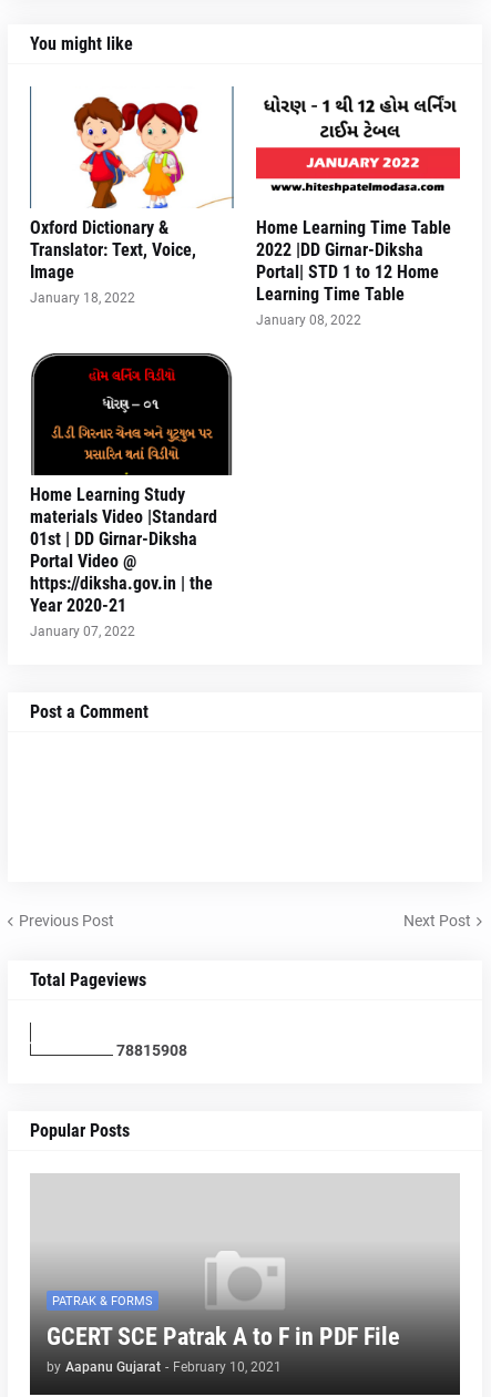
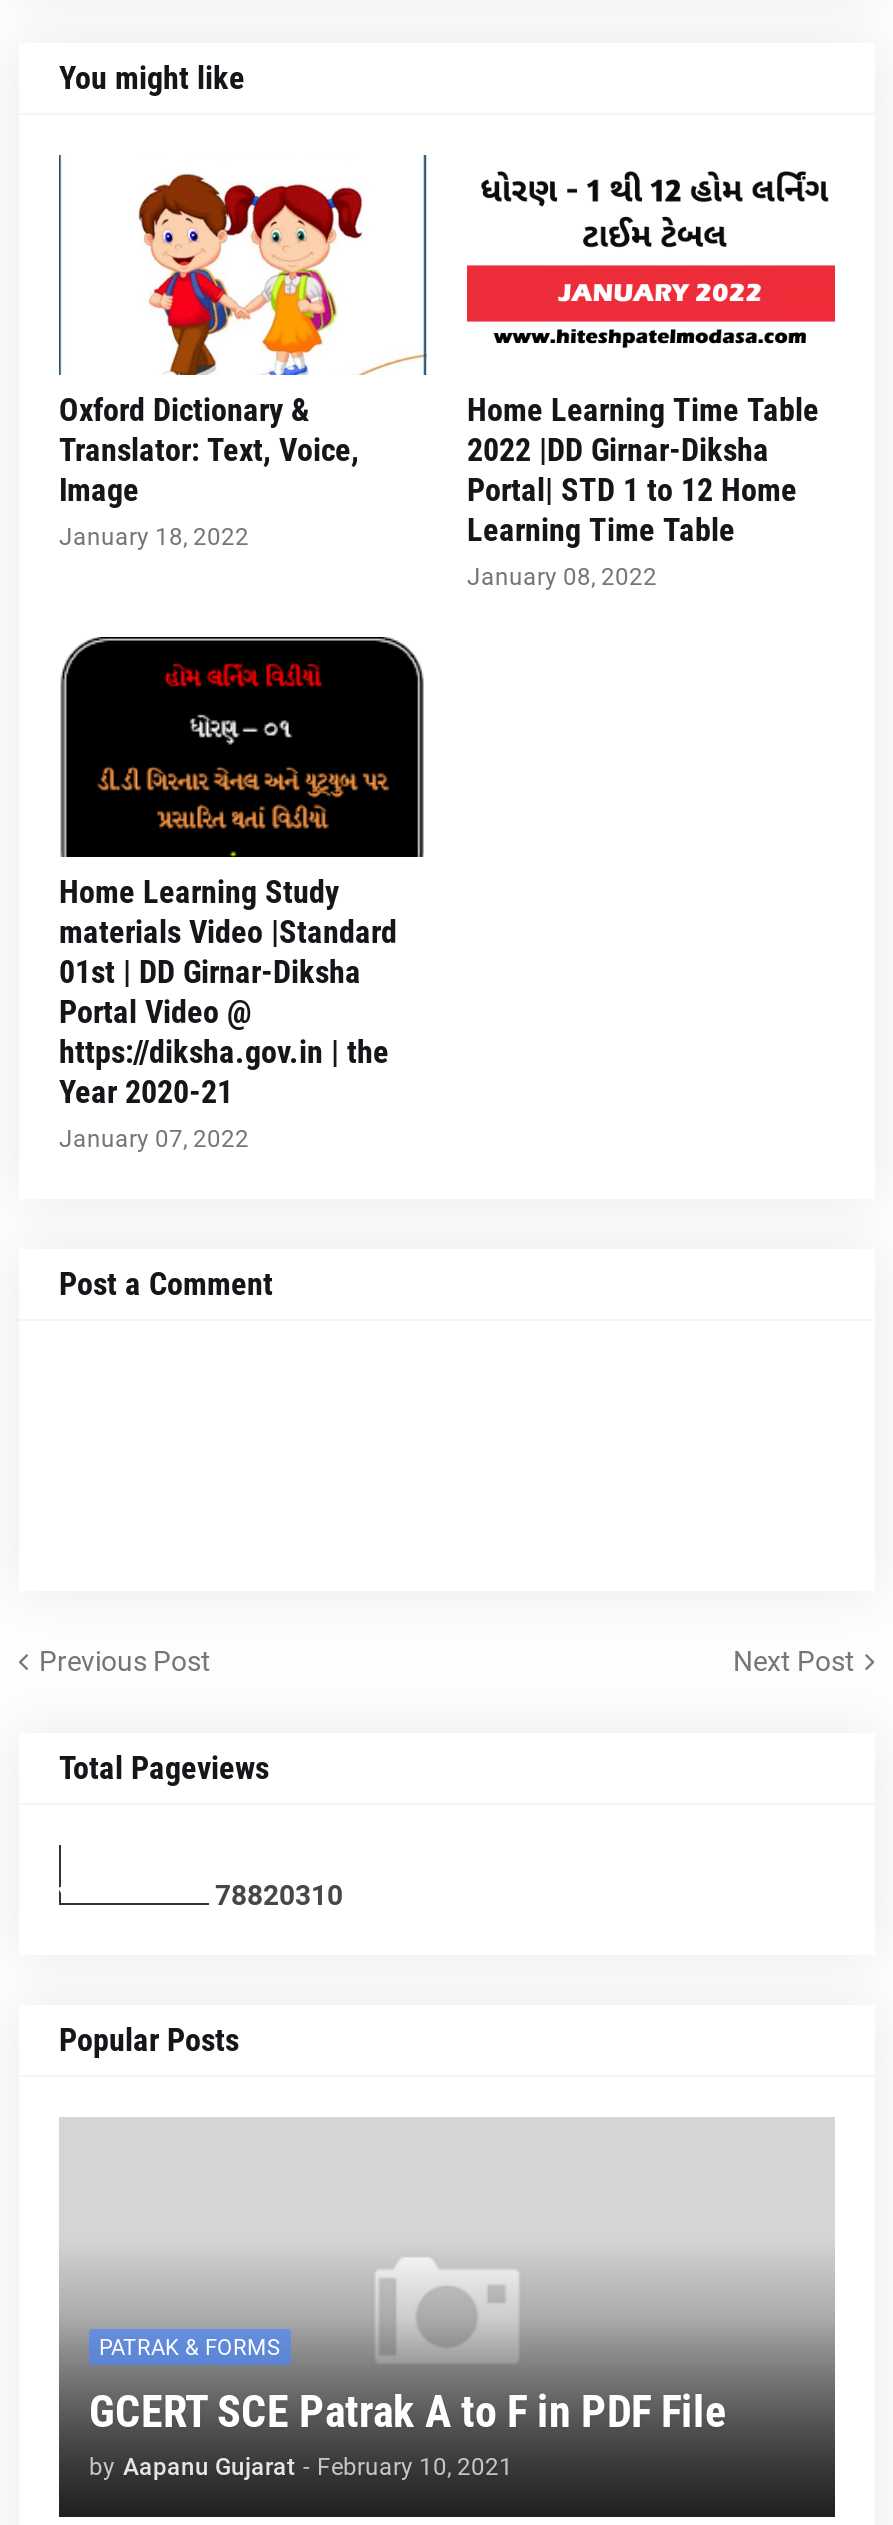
[116,1041,187,1059] 7881590 8 -> [215,1879,343,1911] 7882031 0

